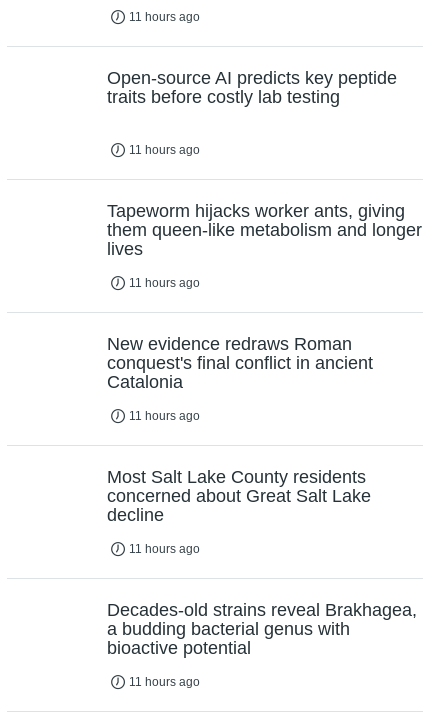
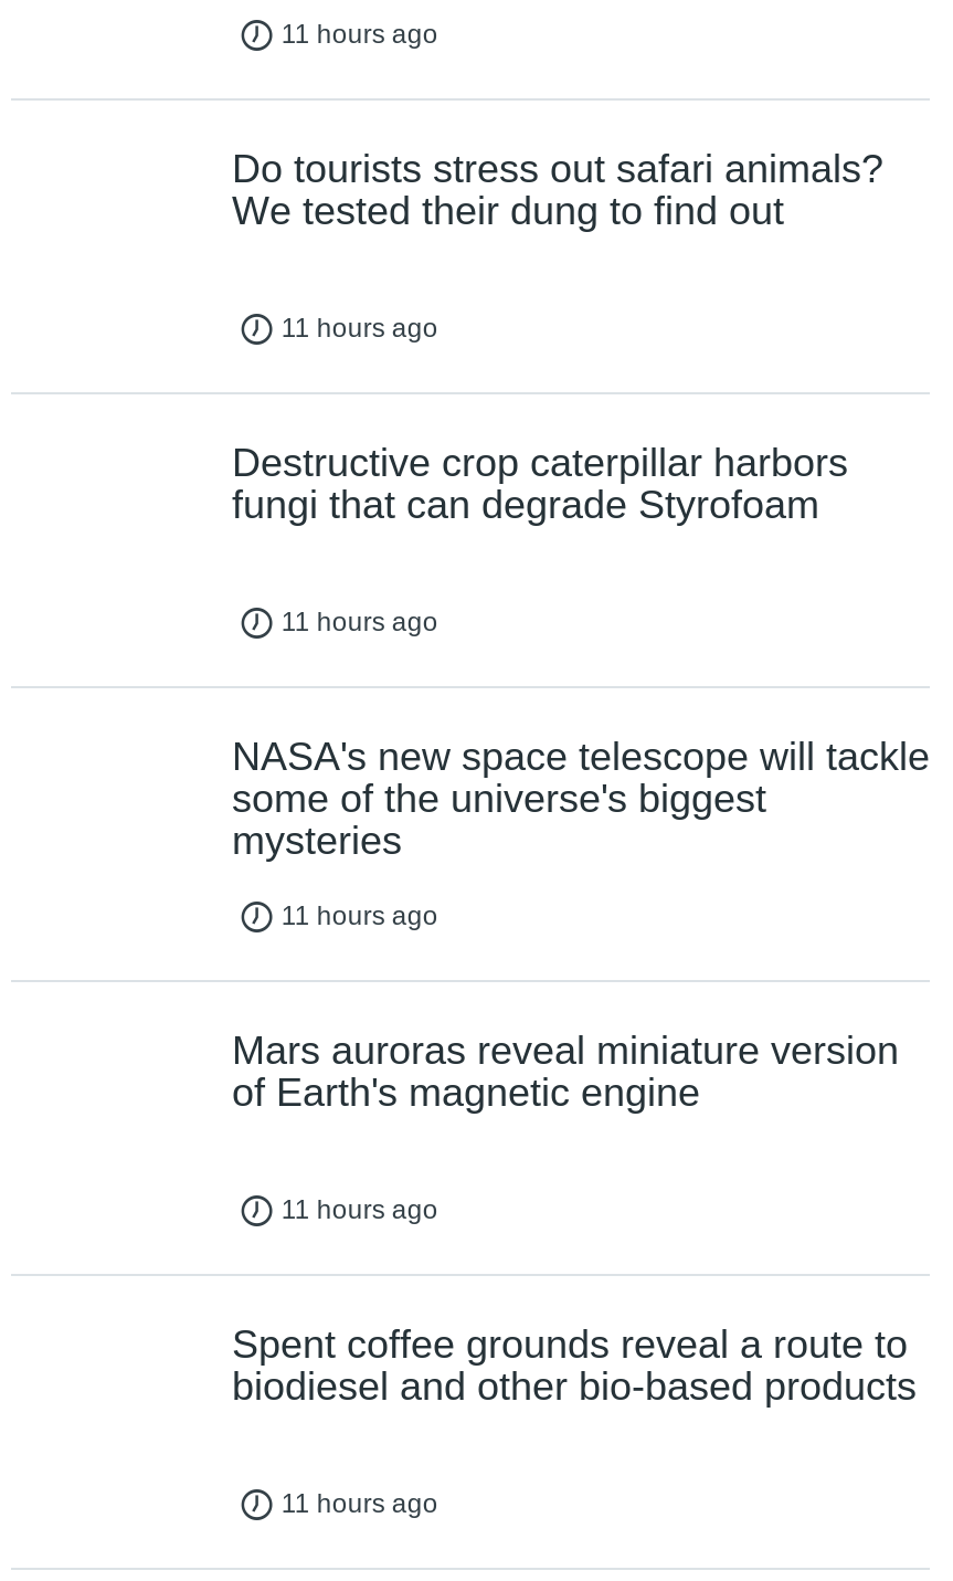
[107,68,397,107] Open-source AI predicts key peptide | traits before costly lab testing -> [232,147,883,233] Do tourists stress out safari animals? | We tested their dung to find out
[107,201,422,259] Tapeworm hijacks worker ants, giving | them queen-like metabolism and longer | lives -> [232,441,848,527] Destructive crop caterpillar harbors | fungi that can degrade Styrofoam
[107,334,373,392] New evidence redraws Roman | conquest's final conflict in ancient | Catalonia -> [232,735,930,863] NASA's new space telescope will tackle | some of the universe's biggest | mysteries
[107,467,371,525] Most Salt Lake County residents | concerned about Great Salt Lake | decline -> [232,1029,899,1115] Mars auroras reveal miniature version | of Earth's magnetic engine
[107,600,417,658] Decades-old strains reveal Brakhagea, | a budding bacterial genus with | bioactive potential -> [232,1322,917,1409] Spent coffee grounds reveal a route to | biodiesel and other bio-based products

